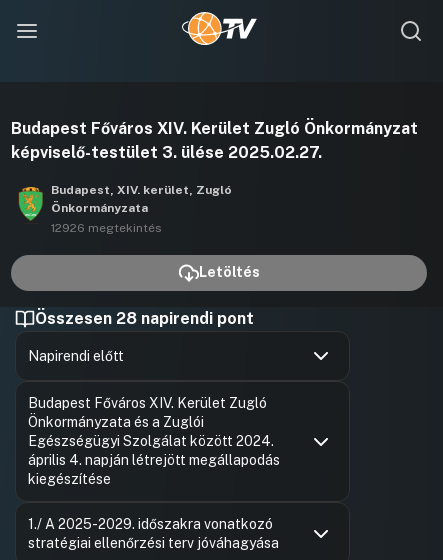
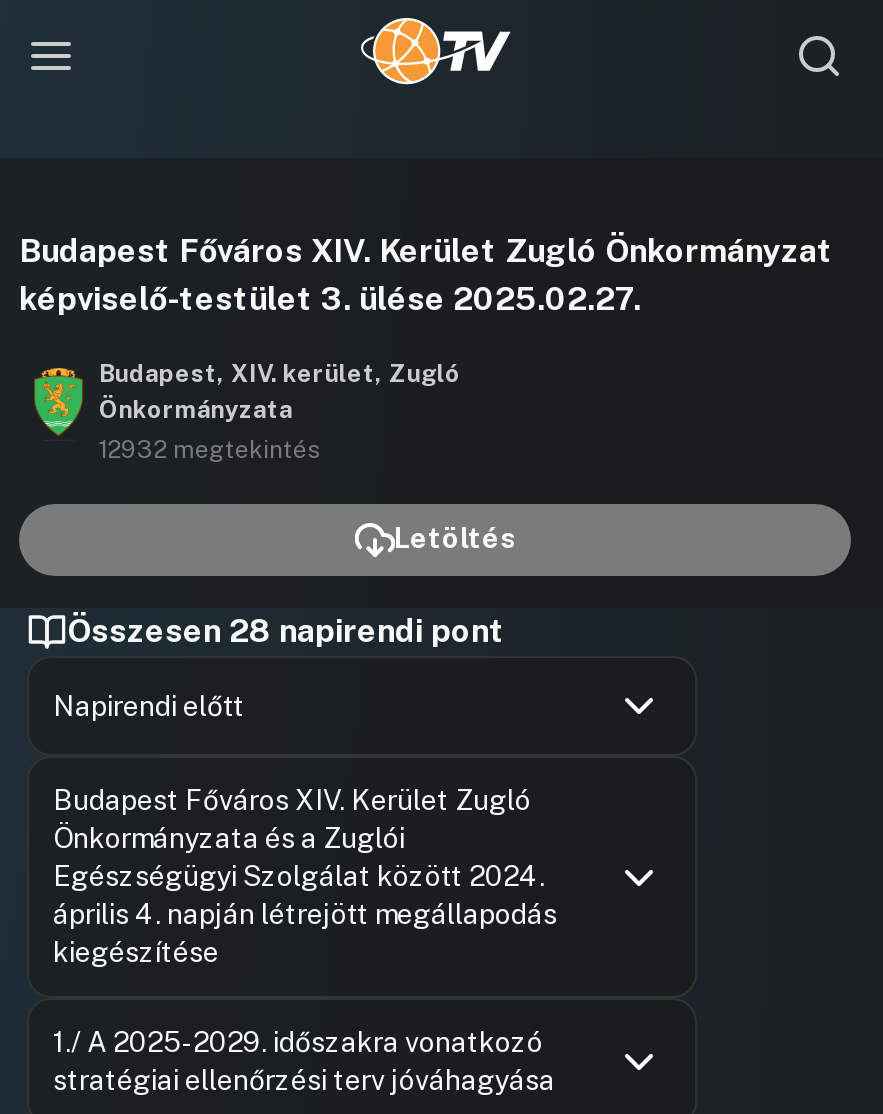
[51,221,162,235] 12926 megtekintés -> [99,437,321,465] 12932 megtekintés

